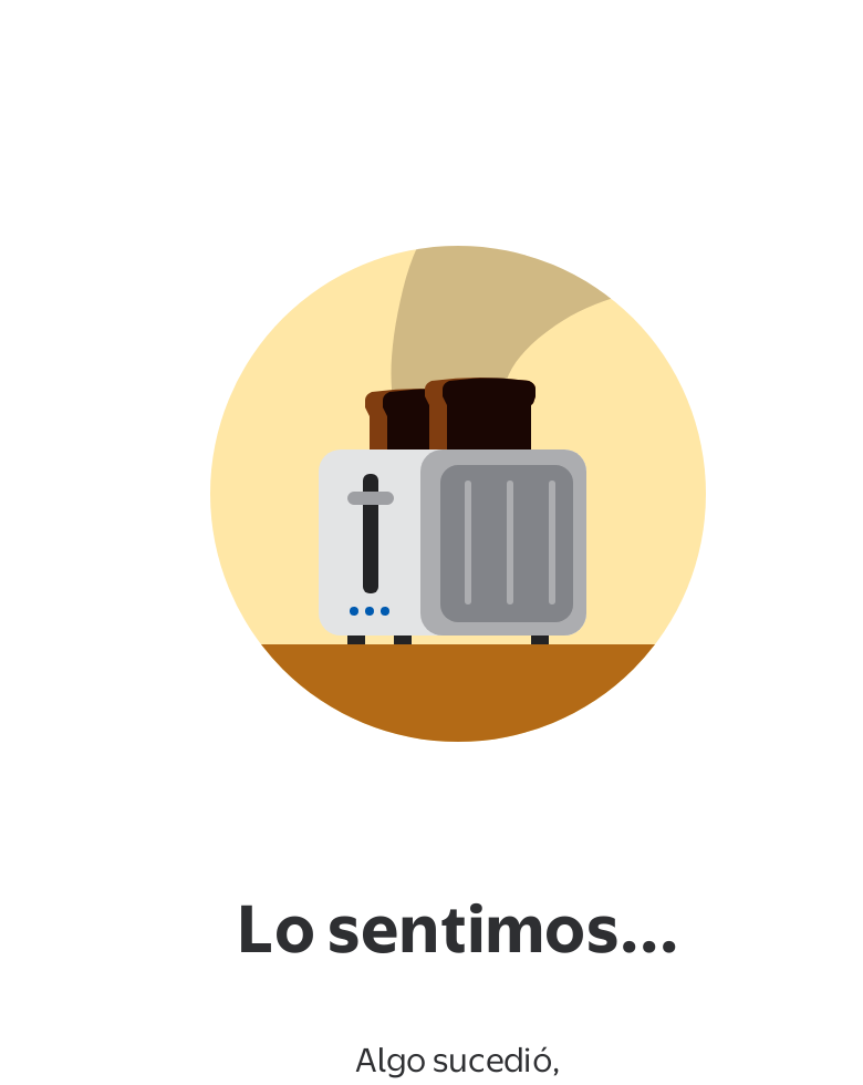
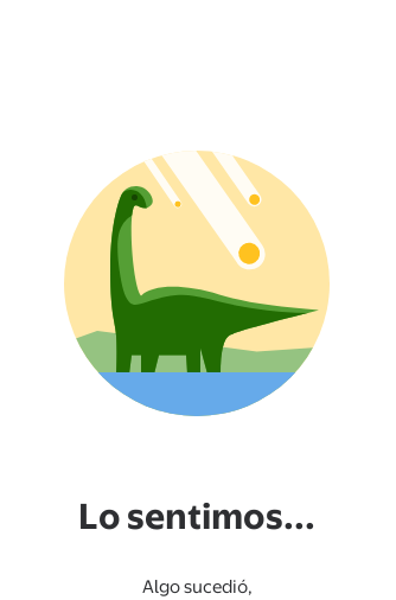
[235,246,679,744] [image] -> [76,152,318,417] [image]

